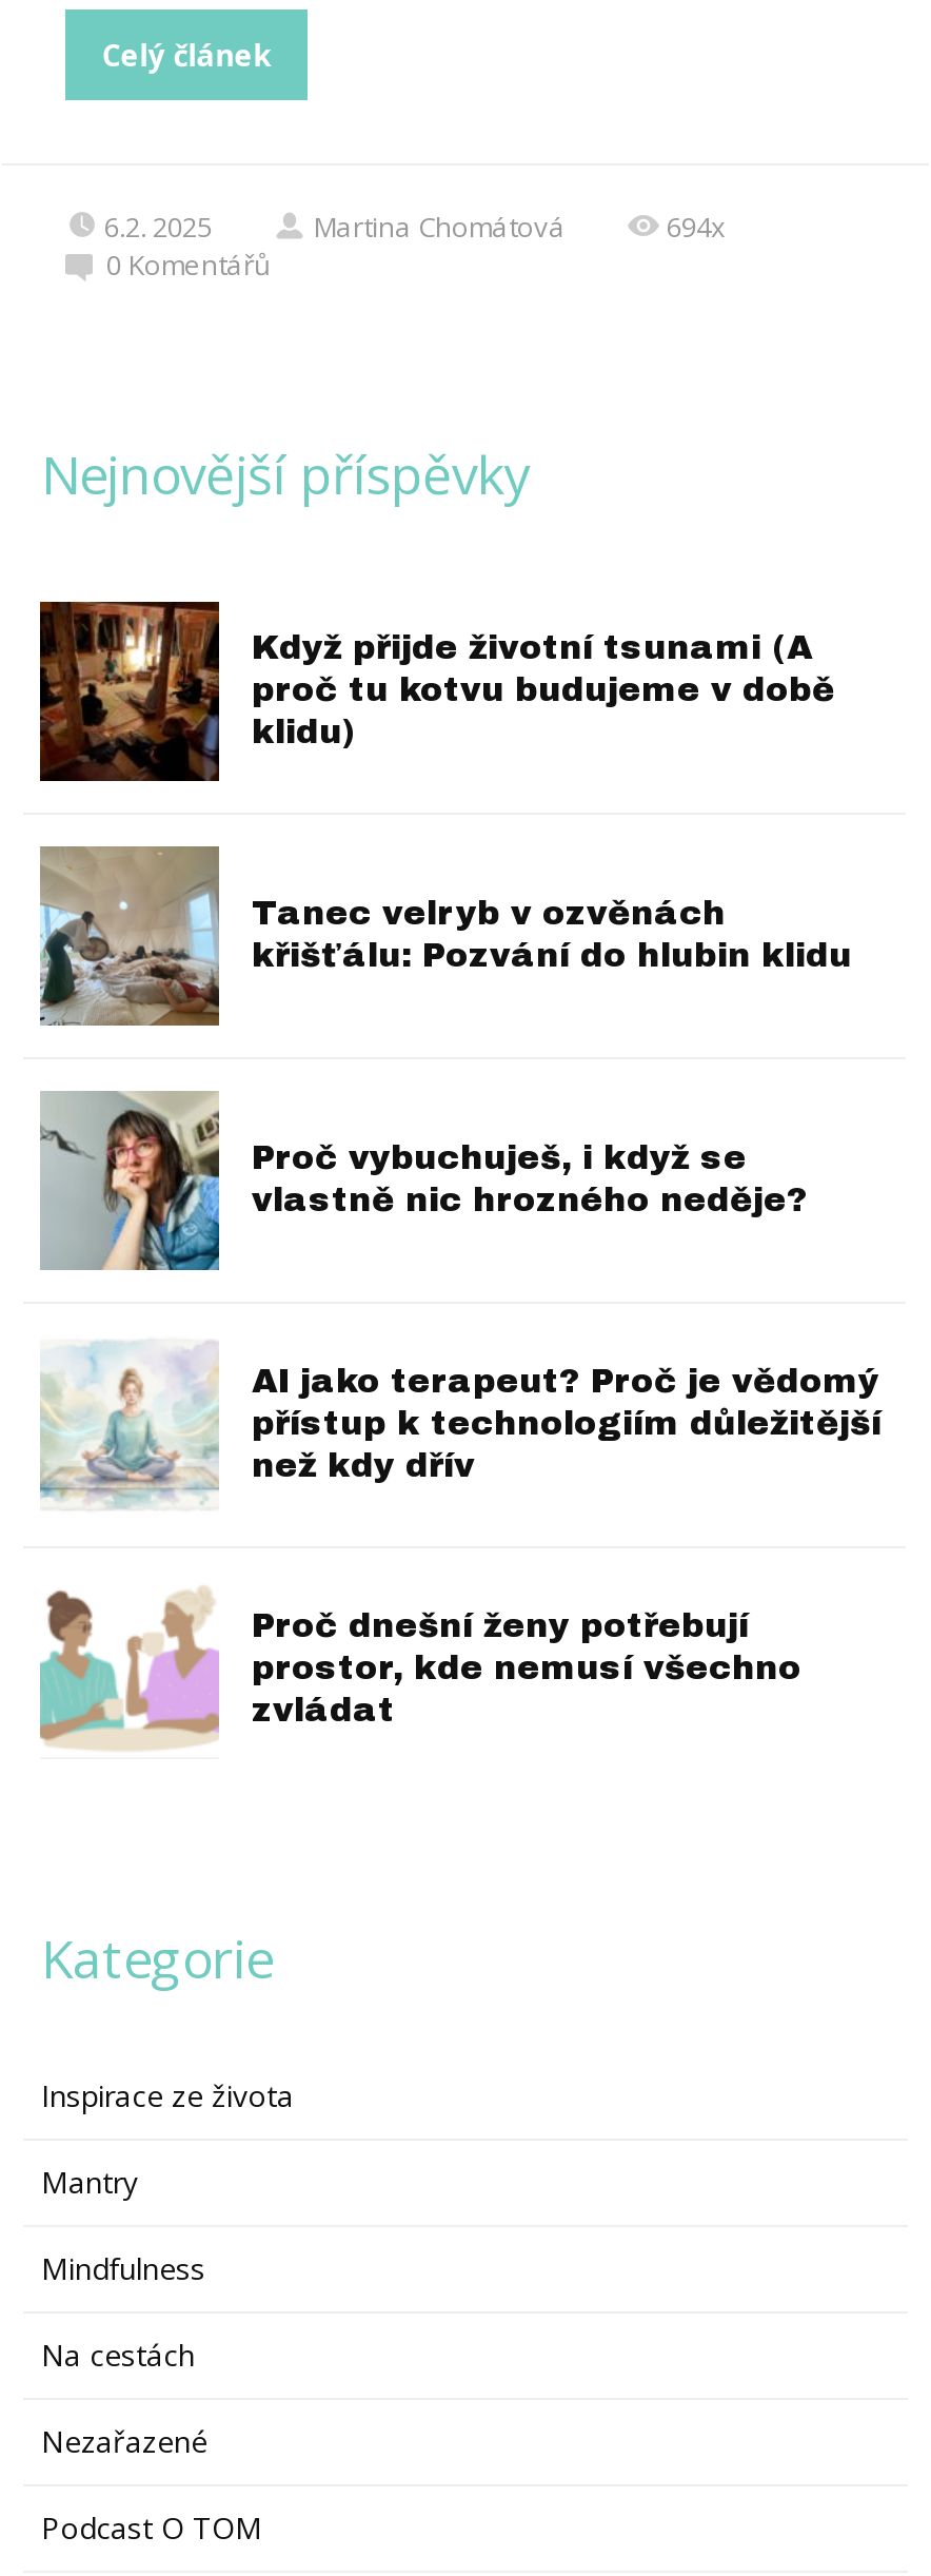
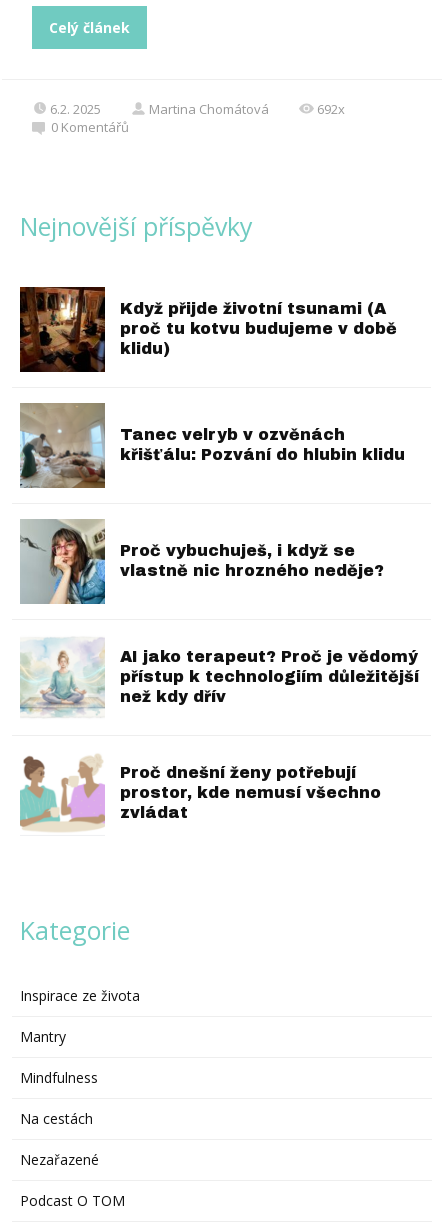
[667,208,726,246] 694x -> [317,100,345,118] 692x

